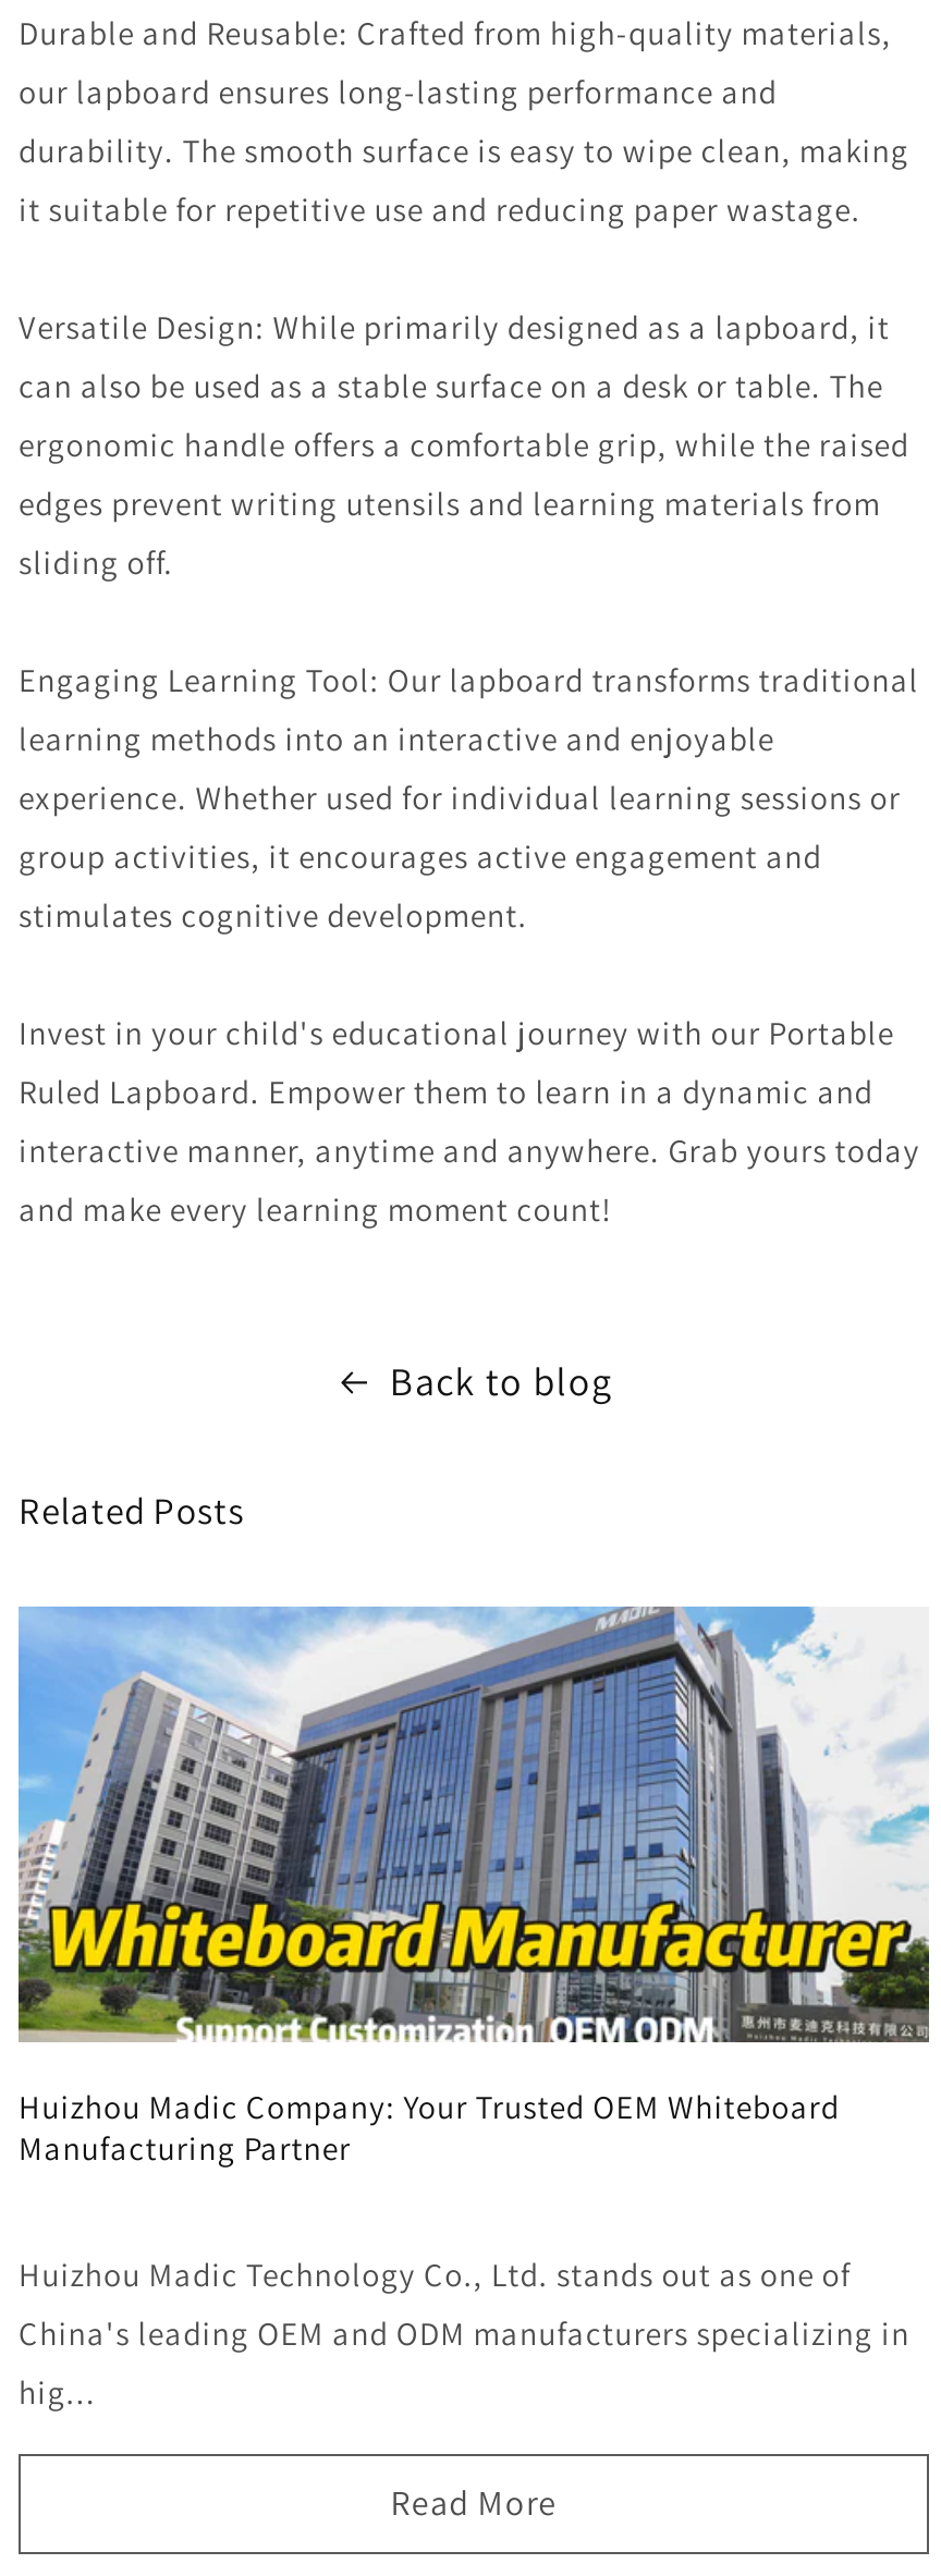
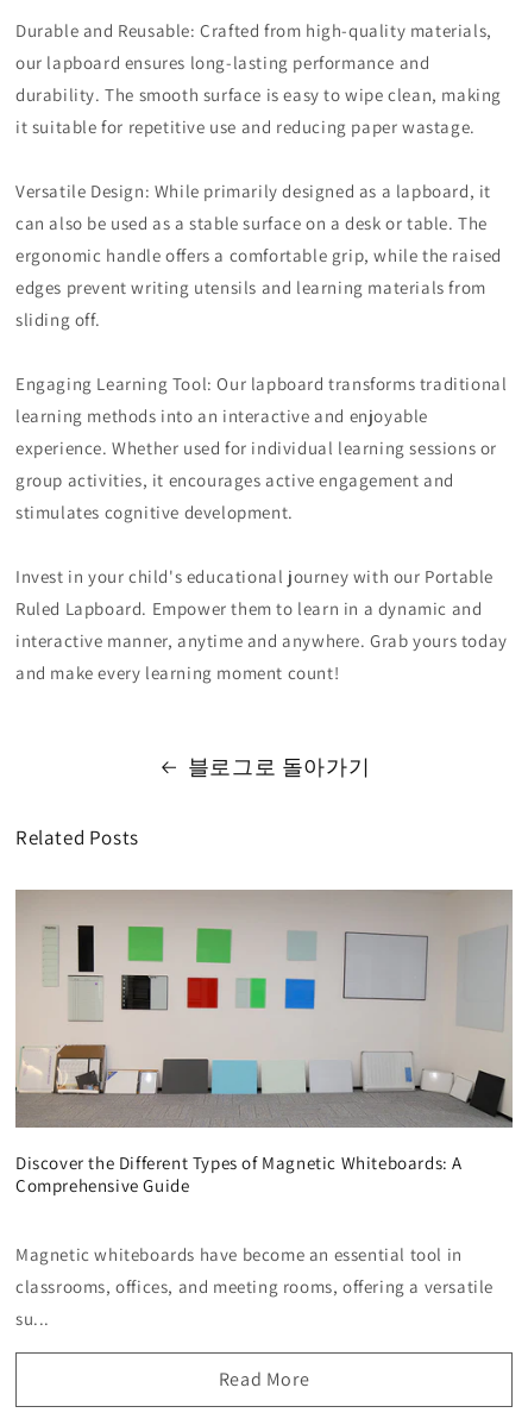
[390,1357,612,1407] Back to blog -> [188,753,370,780] 블로그로 돌아가기
[16,1606,929,2170] [image] | Huizhou Madic Company: Your Trusted OEM Whiteboard | Manufacturing Partner -> [14,889,514,1196] [image] | Discover the Different Types of Magnetic Whiteboards: A | Comprehensive Guide
[19,2254,910,2413] Huizhou Madic Technology Co., Ltd. stands out as one of | China's leading OEM and ODM manufacturers specializing in | hig... -> [15,1243,494,1330] Magnetic whiteboards have become an essential tool in | classrooms, offices, and meeting rooms, offering a versatile | su...

